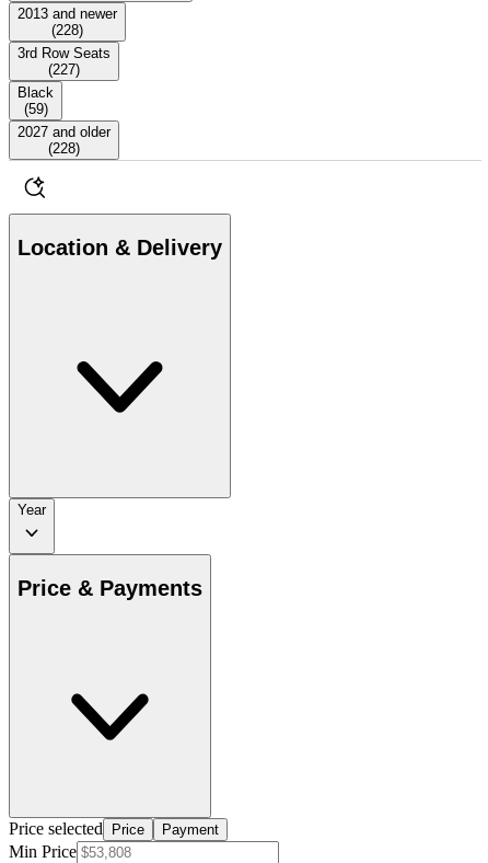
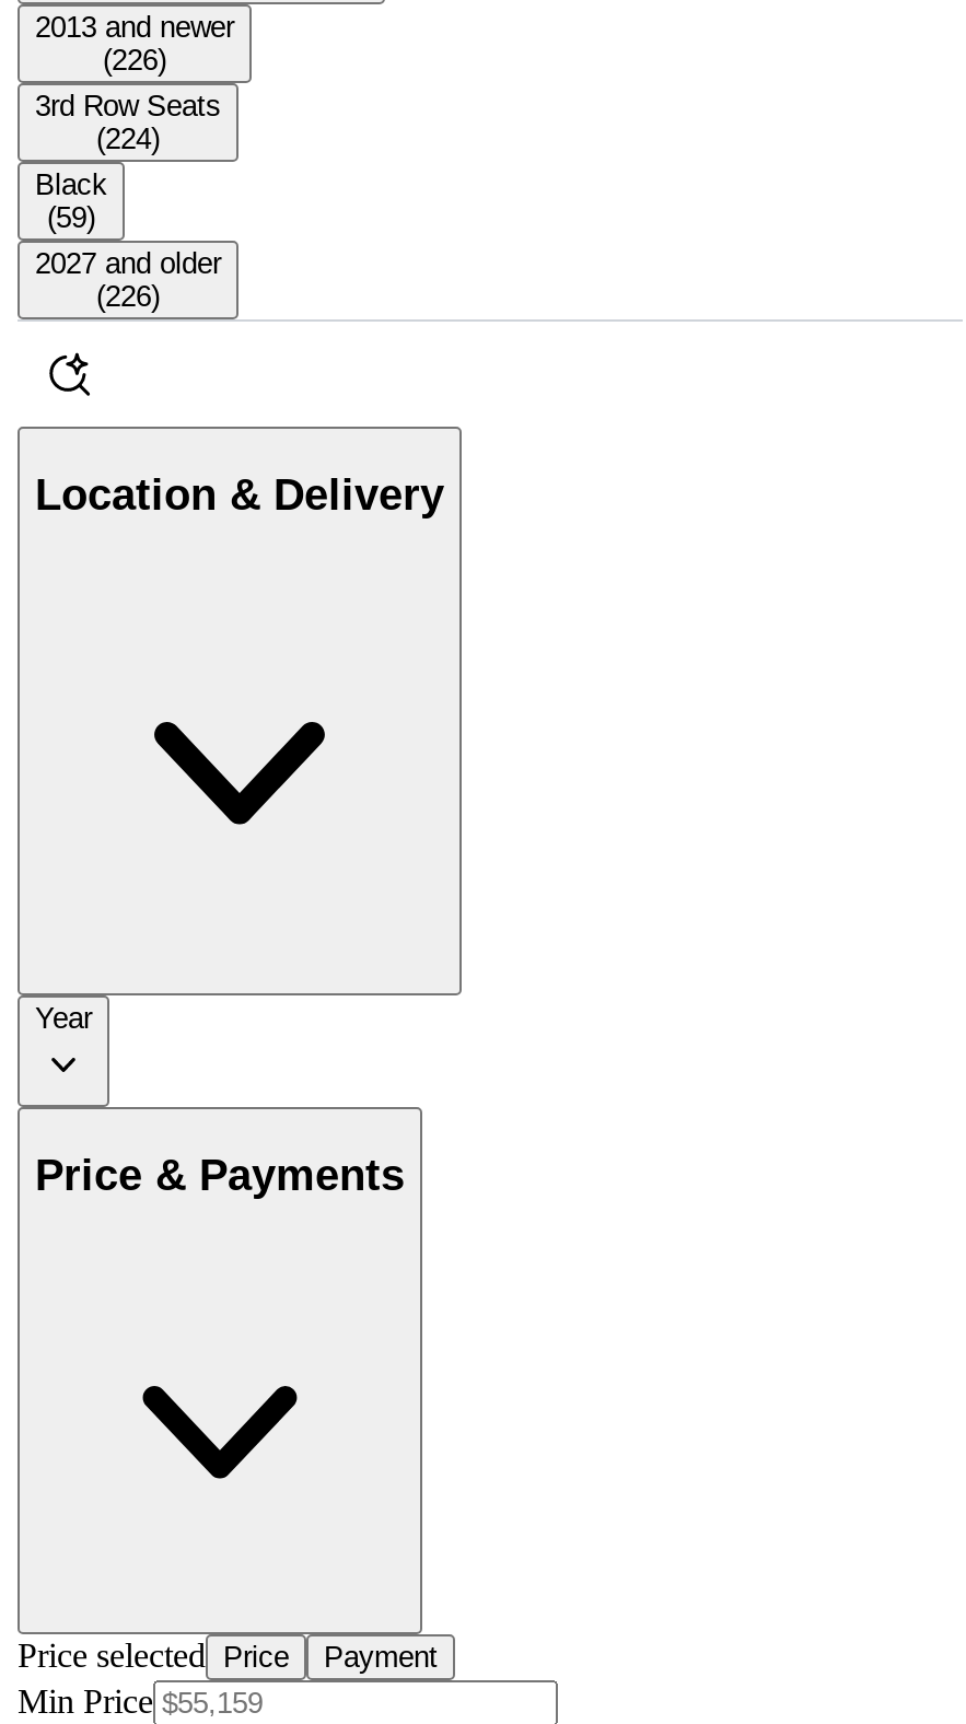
[51,22,83,38] (228) -> [103,44,166,76] (226)
[48,61,80,78] (227) -> [96,122,160,155] (224)
[48,140,80,157] (228) -> [96,280,160,313] (226)

